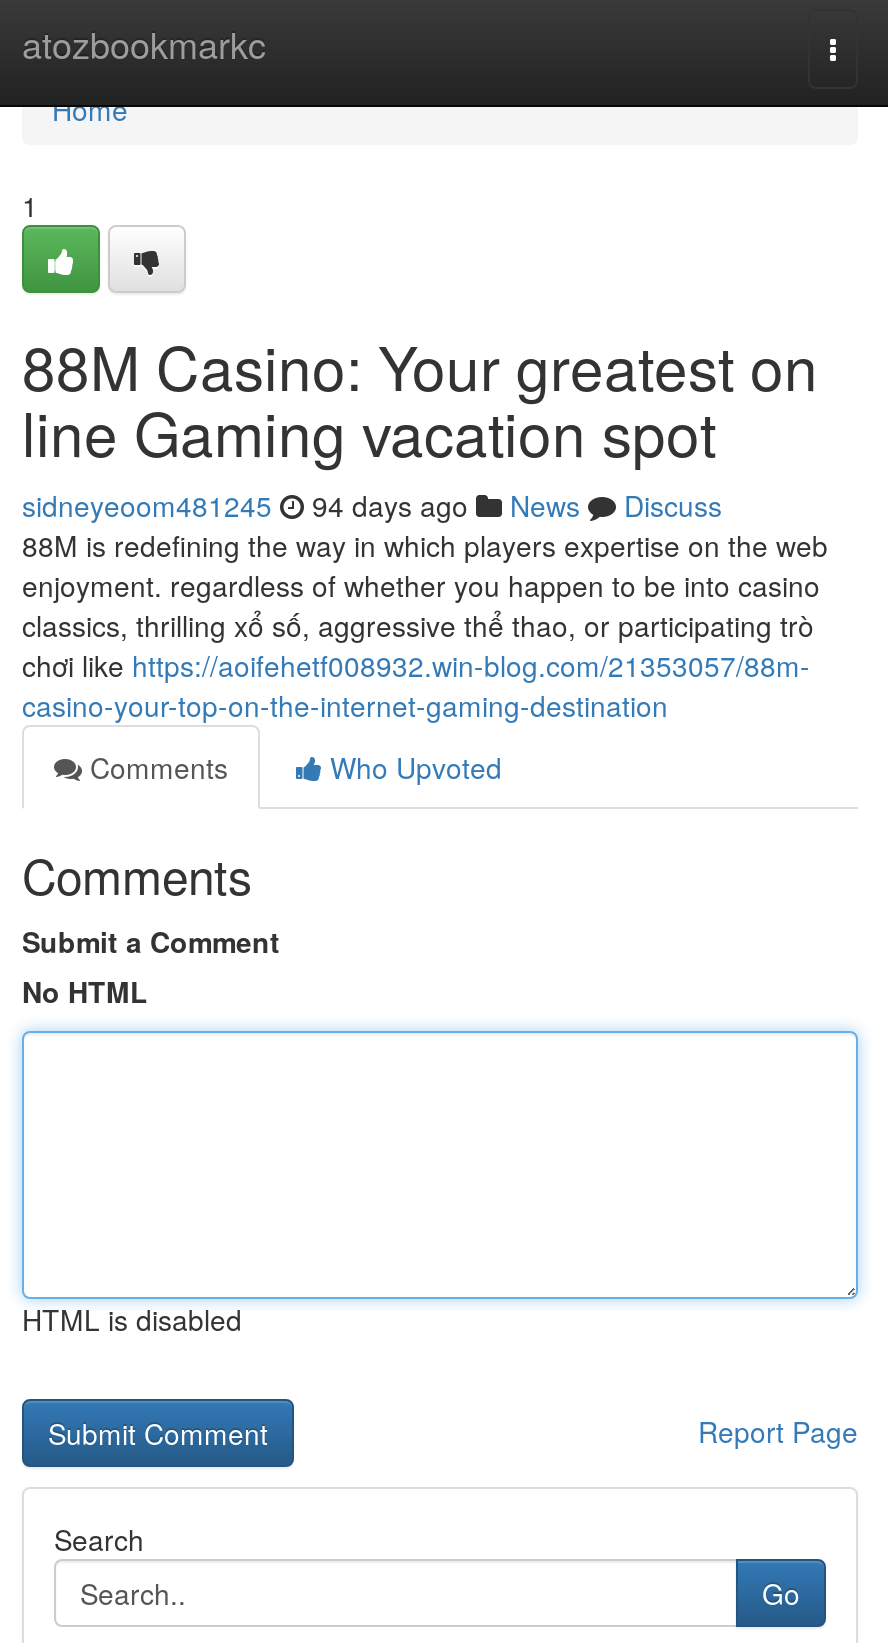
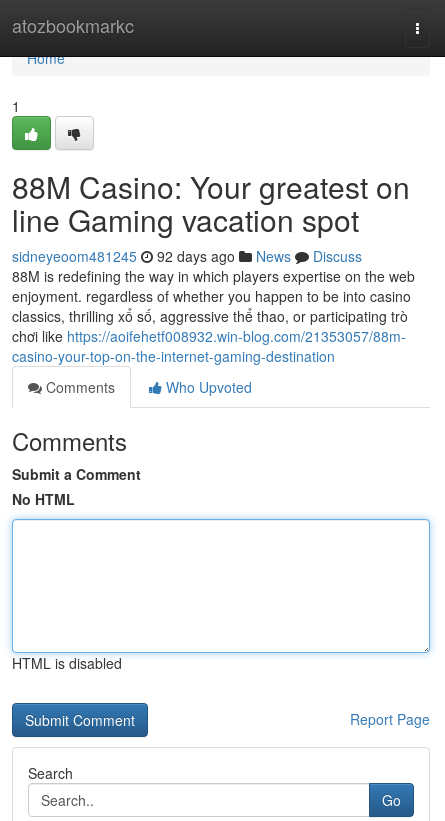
[22,485,722,525] sidneyeoom481245 94 days ago News Discuss -> [12,246,362,266] sidneyeoom481245 92 days ago News Discuss

